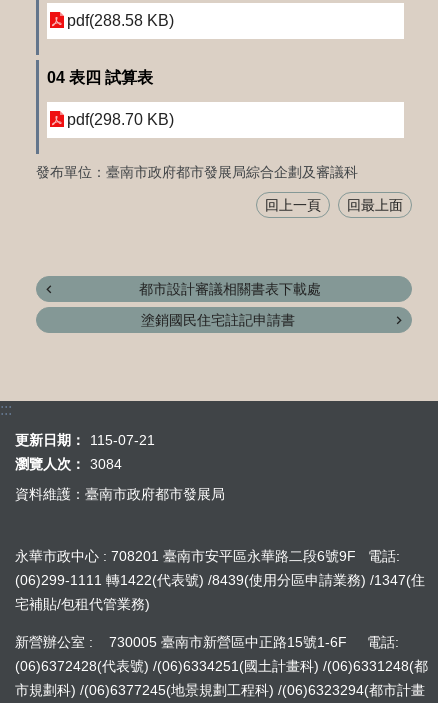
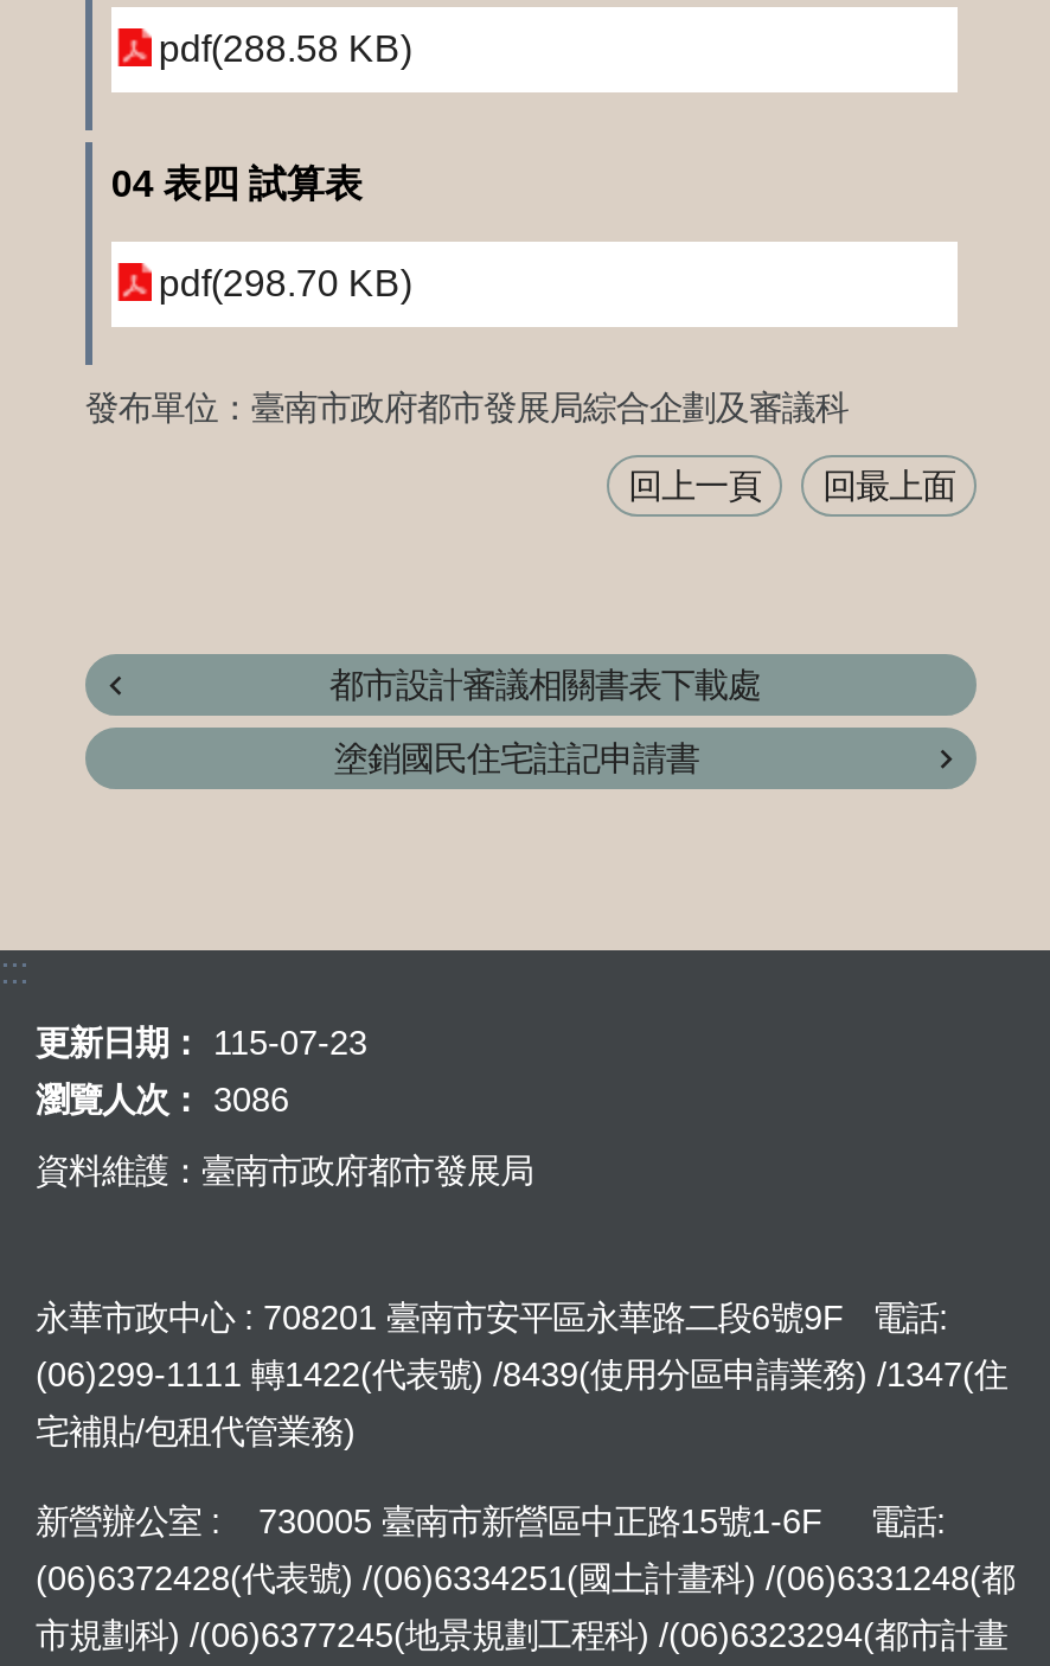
[15,432,155,448] 更新日期： 115-07-21 -> [36,1023,367,1061] 更新日期： 115-07-23
[15,456,122,472] 瀏覽人次： 3084 -> [36,1080,289,1118] 瀏覽人次： 3086

